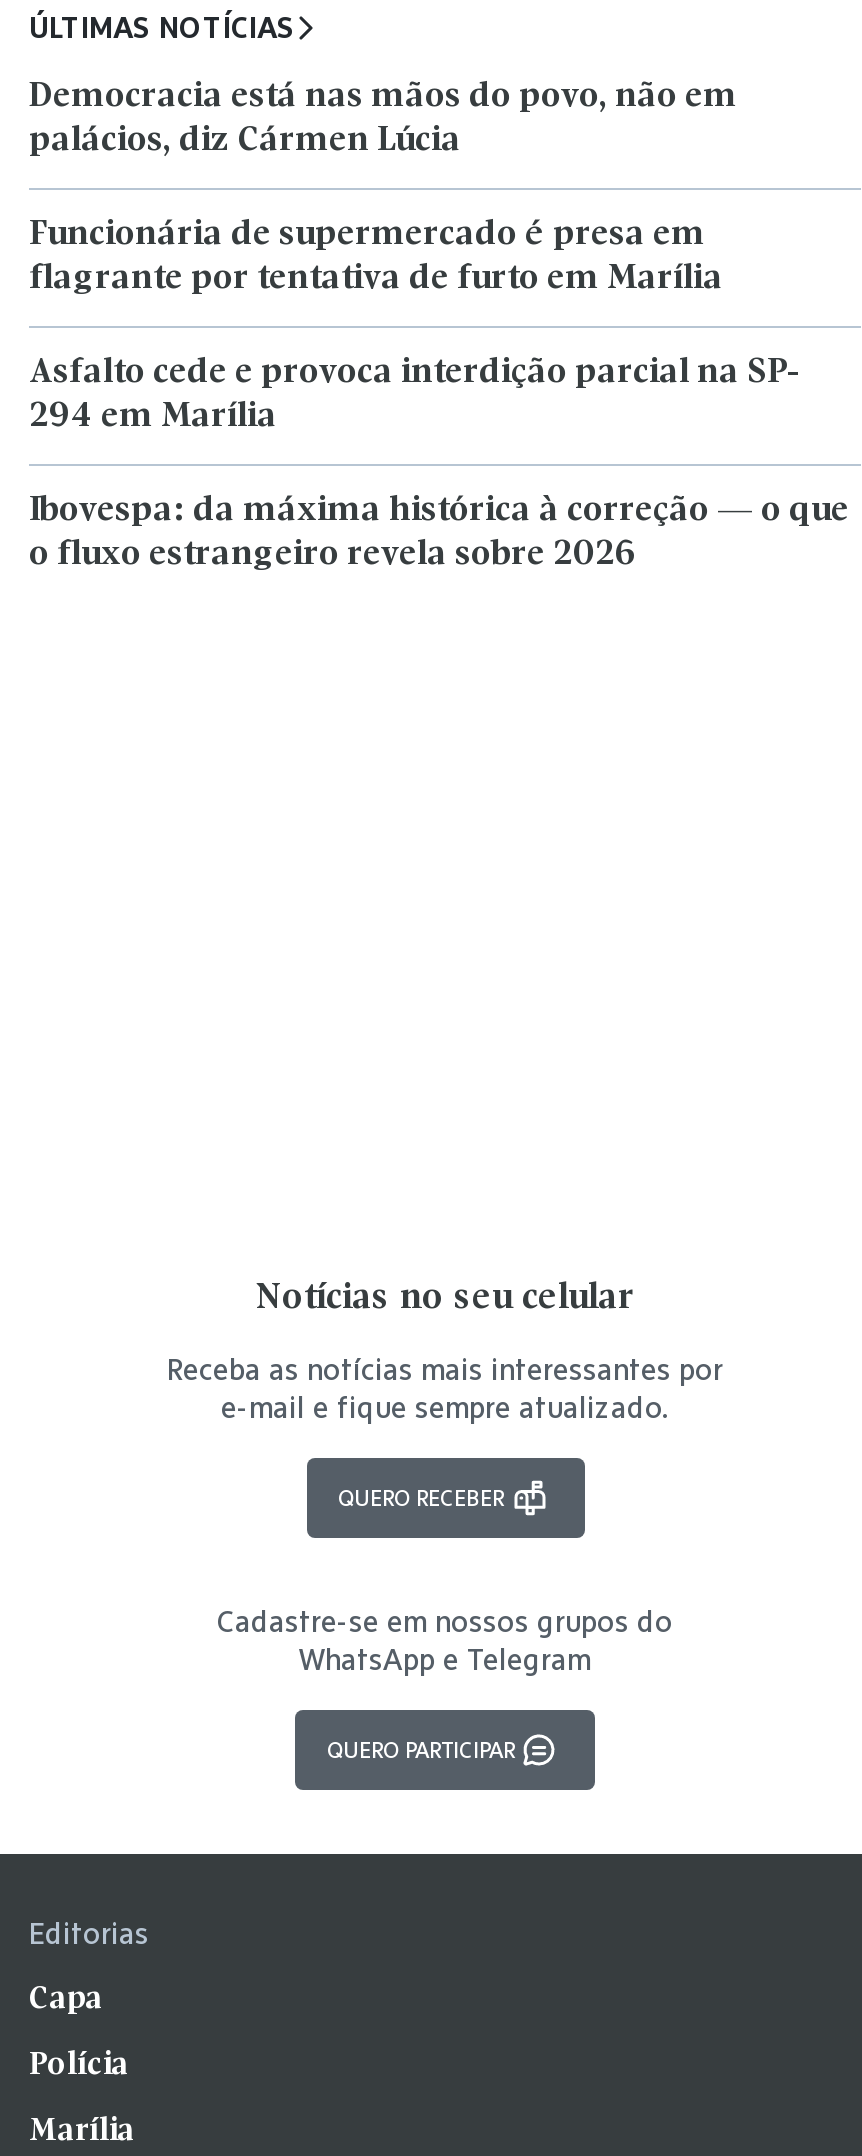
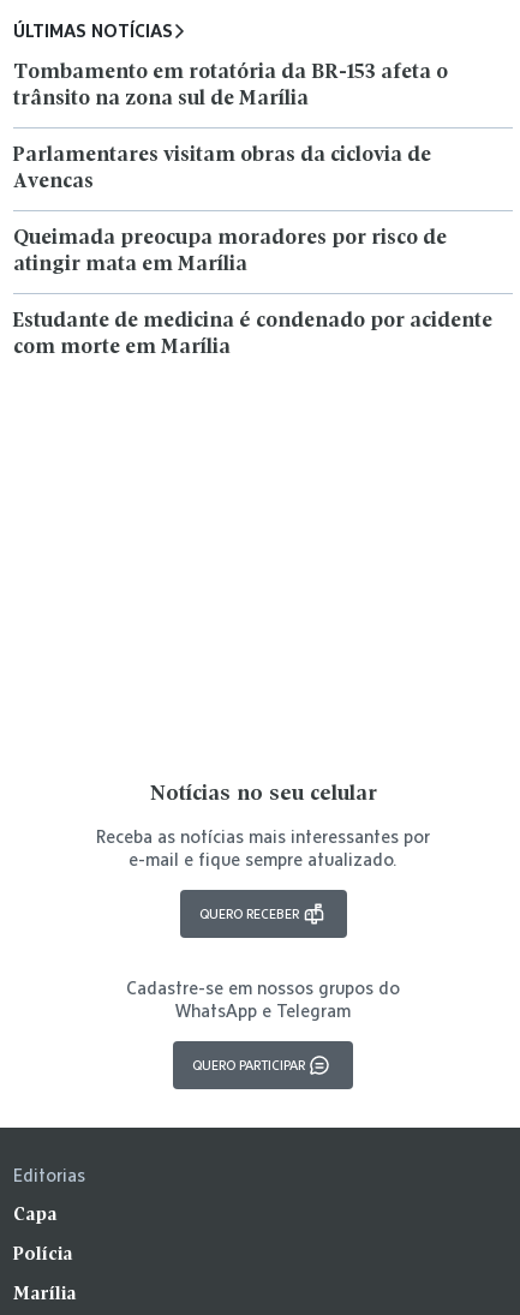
[29,80,737,158] Democracia está nas mãos do povo, não em | palácios, diz Cármen Lúcia -> [13,62,448,109] Tombamento em rotatória da BR-153 afeta o | trânsito na zona sul de Marília
[29,218,723,296] Funcionária de supermercado é presa em | flagrante por tentativa de furto em Marília -> [13,145,431,192] Parlamentares visitam obras da ciclovia de | Avencas
[29,356,801,434] Asfalto cede e provoca interdição parcial na SP- | 294 em Marília -> [13,228,447,275] Queimada preocupa moradores por risco de | atingir mata em Marília
[29,494,849,572] Ibovespa: da máxima histórica à correção — o que | o fluxo estrangeiro revela sobre 2026 -> [13,311,492,358] Estudante de medicina é condenado por acidente | com morte em Marília

